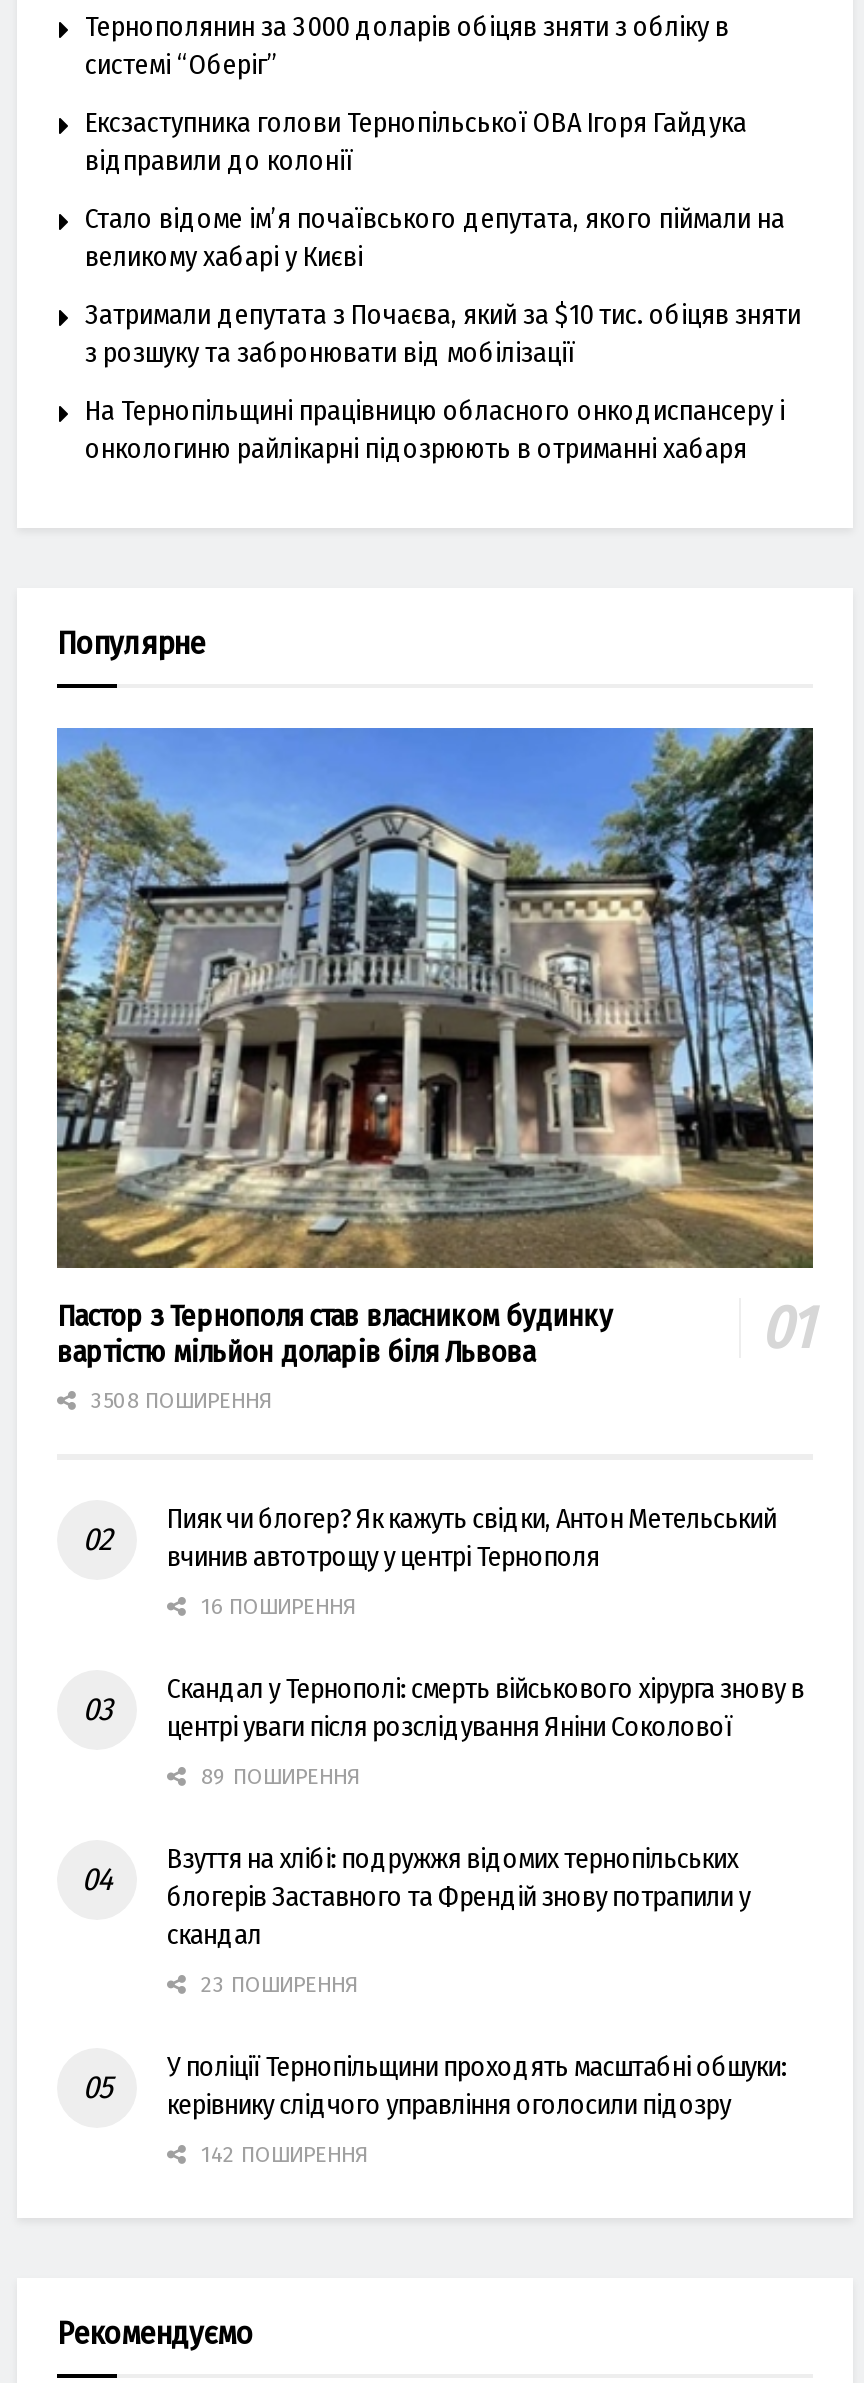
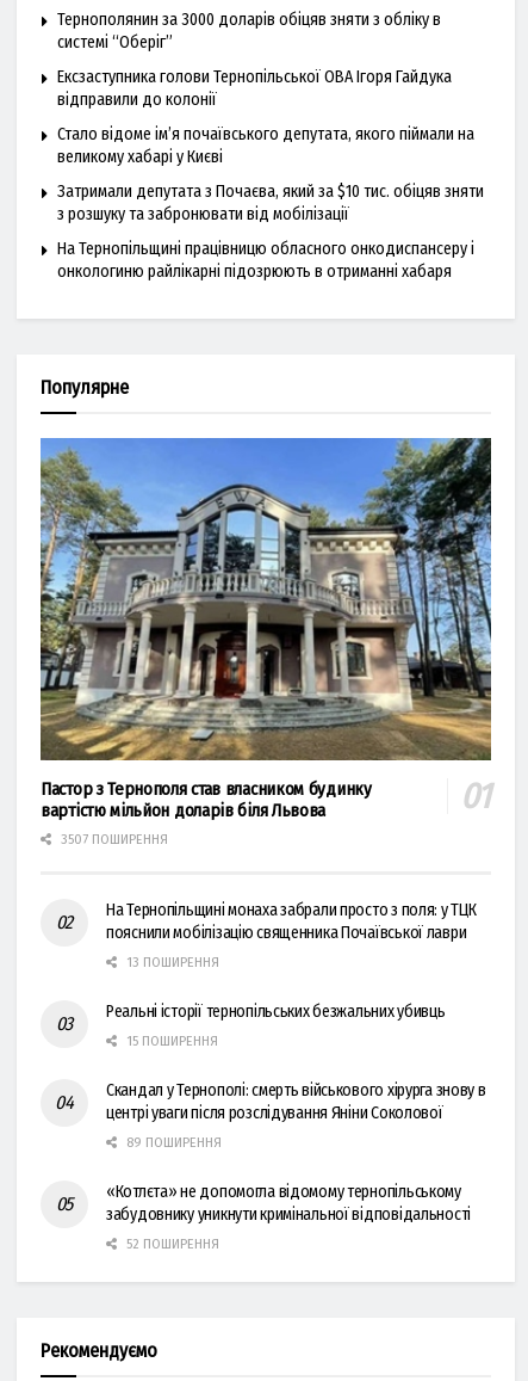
[85,1388,273,1414] 3508 ПОШИРЕННЯ -> [57,832,168,848] 3507 ПОШИРЕННЯ
[167,1502,776,1620] Пияк чи блогер? Як кажуть свідки, Антон Метельський | вчинив автотрощу у центрі Тернополя | 16 ПОШИРЕННЯ -> [106,900,476,1049] На Тернопільщині монаха забрали просто з поля: у ТЦК | пояснили мобілізацію священника Почаївської лаври | 13 ПОШИРЕННЯ | Реальні історії тернопільських безжальних убивць | 15 ПОШИРЕННЯ
moved [167,1672,804,1790] -> [106,1080,486,1151]: Скандал у Тернополі: смерть військового хірурга знову в | центрі уваги після розслідування Яніни Соколової | 89 ПОШИРЕННЯ
[167,1842,786,2168] Взуття на хлібі: подружжя відомих тернопільських | блогерів Заставного та Френдій знову потрапили у | скандал | 23 ПОШИРЕННЯ | У поліції Тернопільщини проходять масштабні обшуки: | керівнику слідчого управління оголосили підозру | 142 ПОШИРЕННЯ -> [106,1182,471,1252] «Котлєта» не допомогла відомому тернопільському | забудовнику уникнути кримінальної відповідальності | 52 ПОШИРЕННЯ

